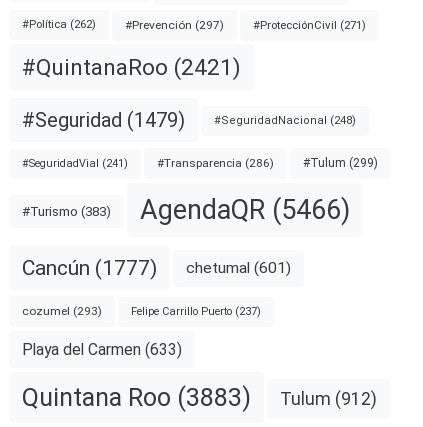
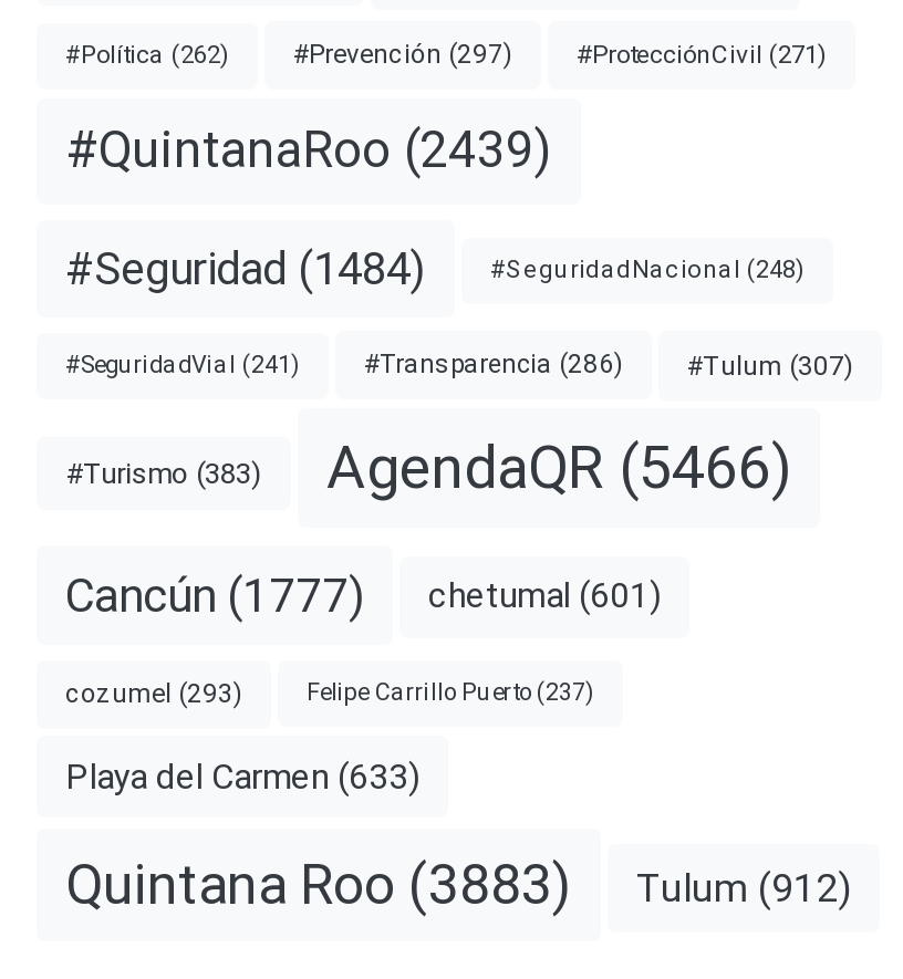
[22,54,241,81] #QuintanaRoo (2421) -> [65,120,552,180] #QuintanaRoo (2439)
[22,108,185,132] #Seguridad (1479) -> [65,241,426,294] #Seguridad (1484)
[303,156,378,170] #Tulum (299) -> [687,350,853,381] #Tulum (307)

